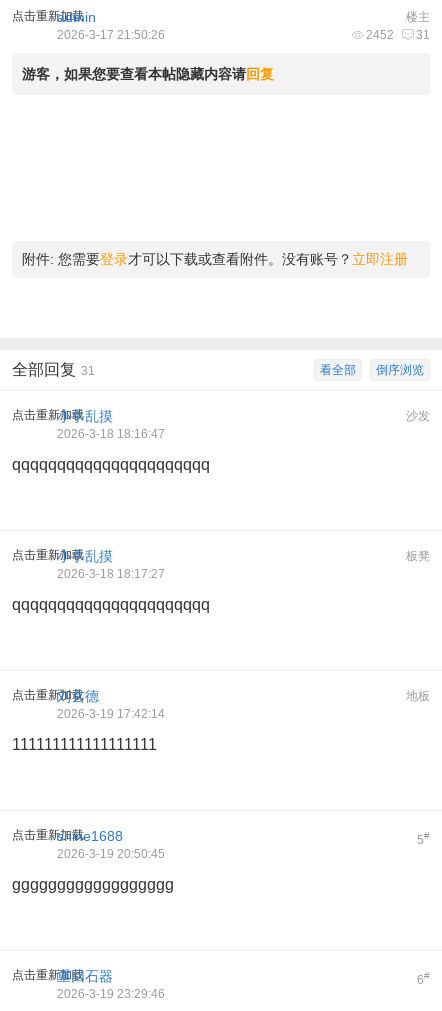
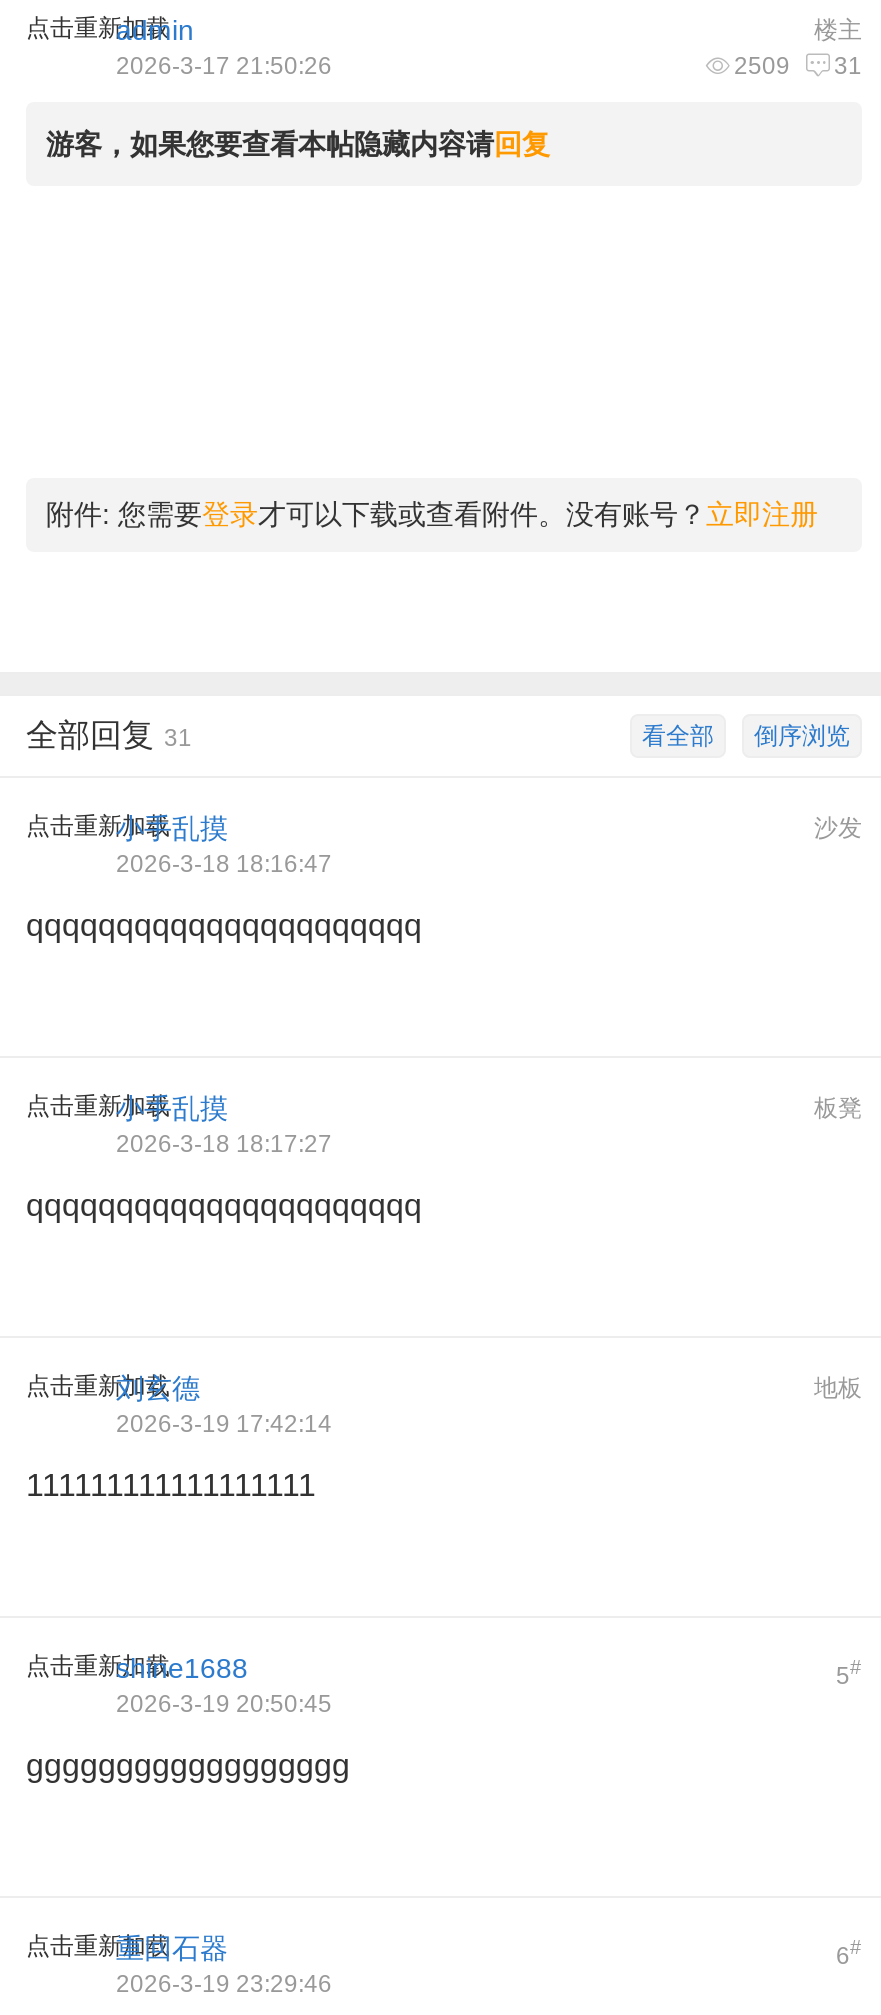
[366,28,430,42] 2452 31 -> [734,52,862,80] 2509 31

